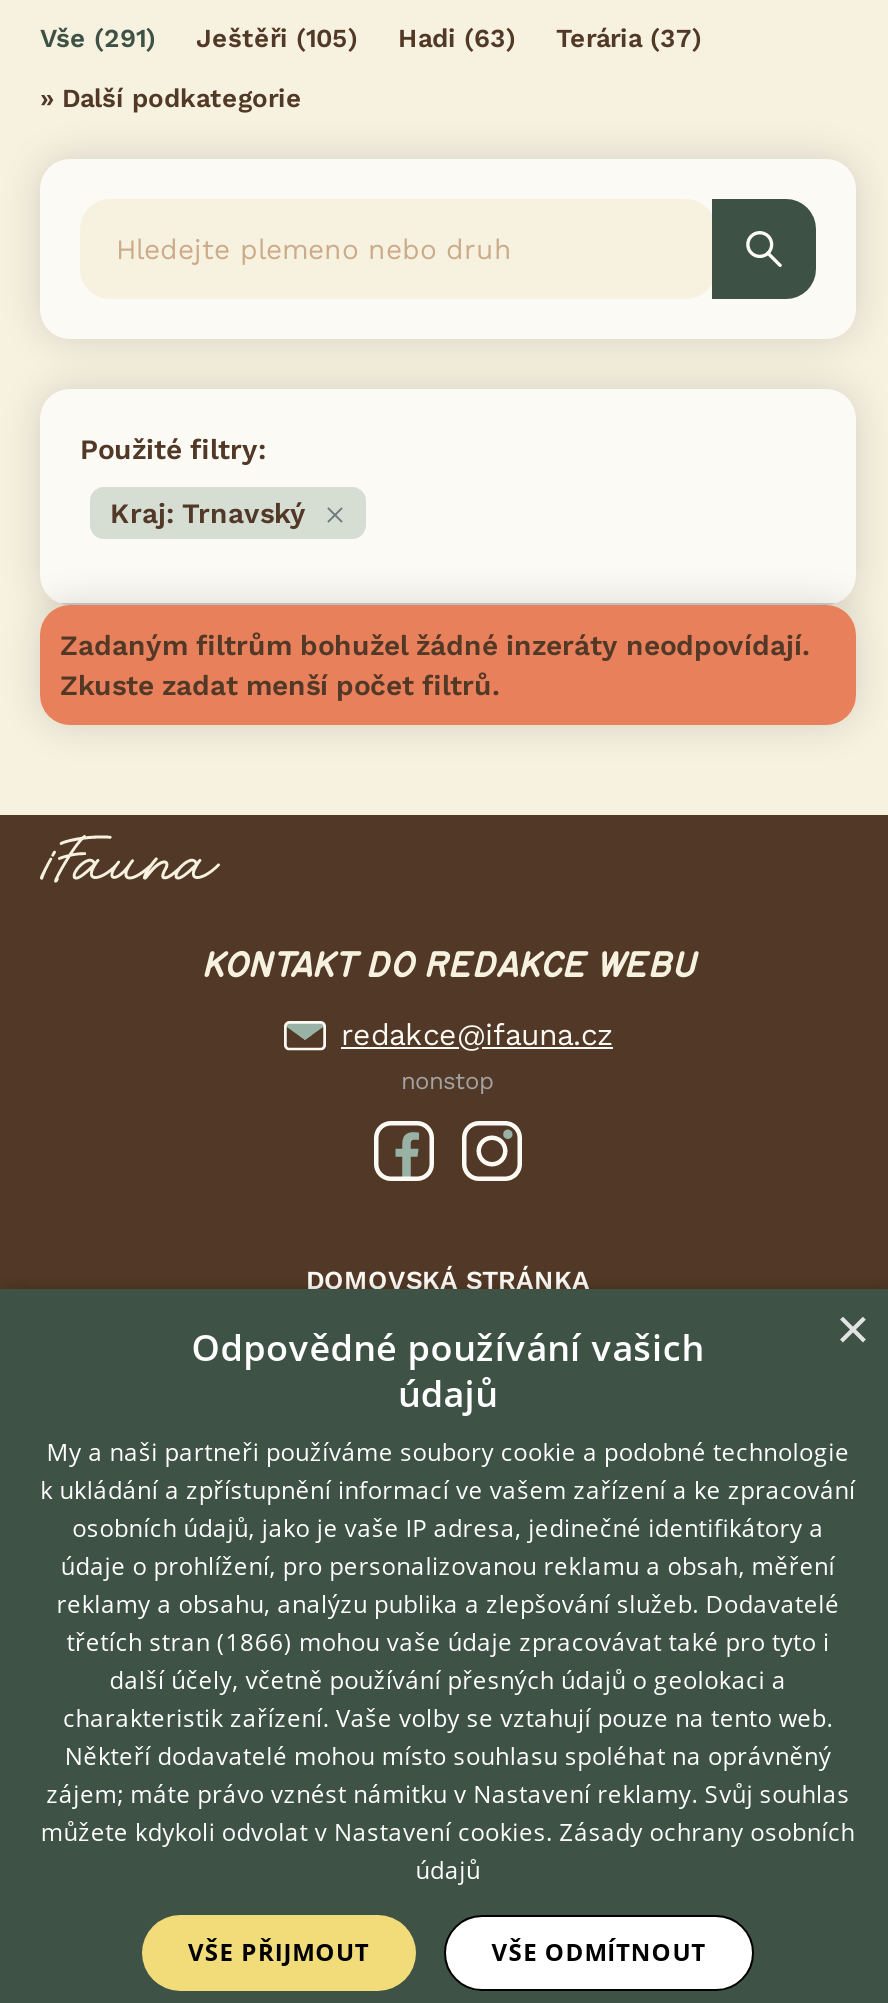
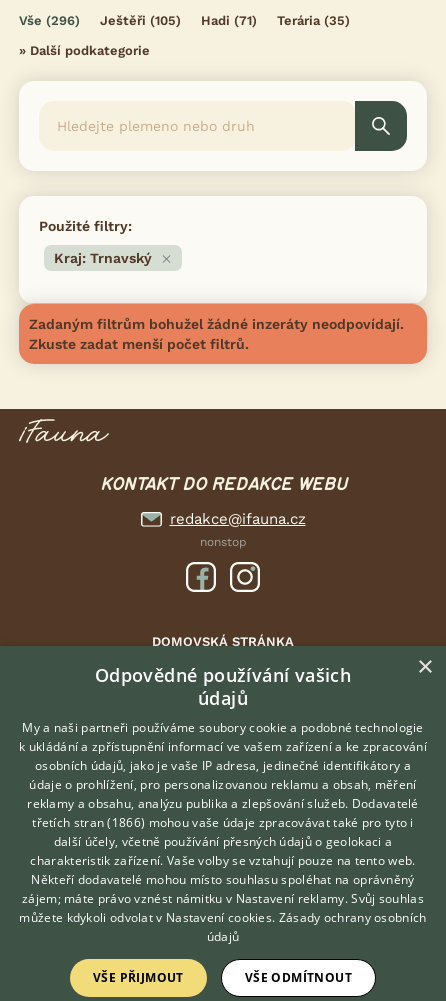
[40,23,156,53] Vše (291) -> [19,13,80,28] Vše (296)
[398,23,516,53] Hadi (63) -> [201,13,257,28] Hadi (71)
[556,23,702,53] Terária (37) -> [277,13,350,28] Terária (35)

